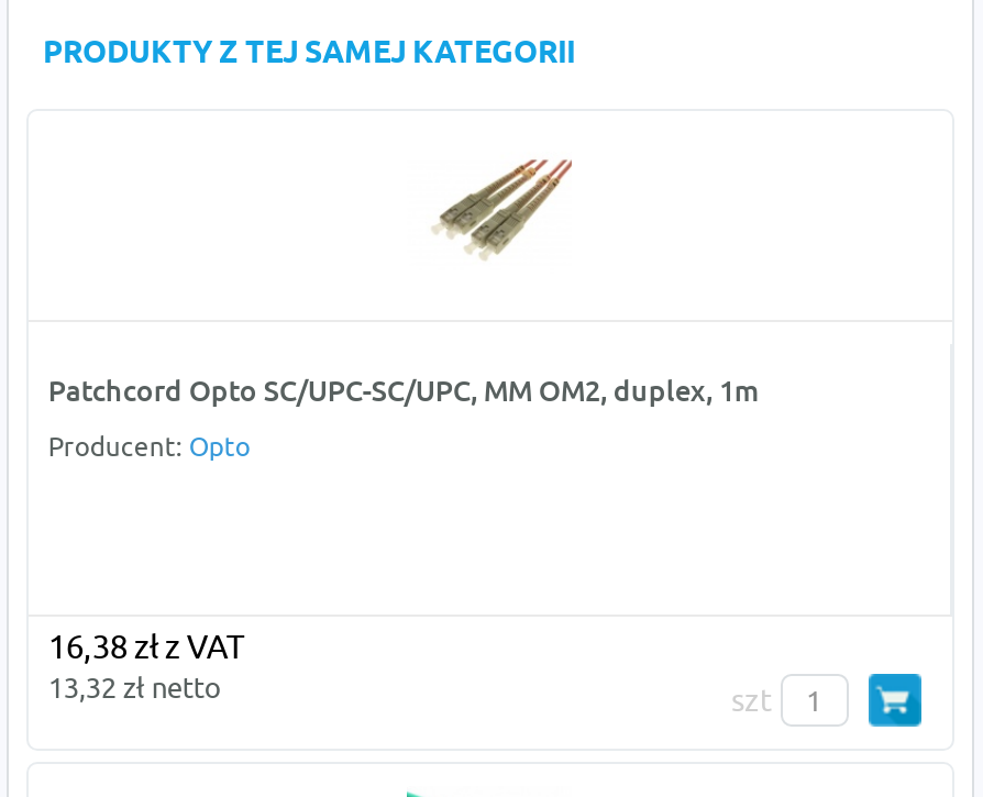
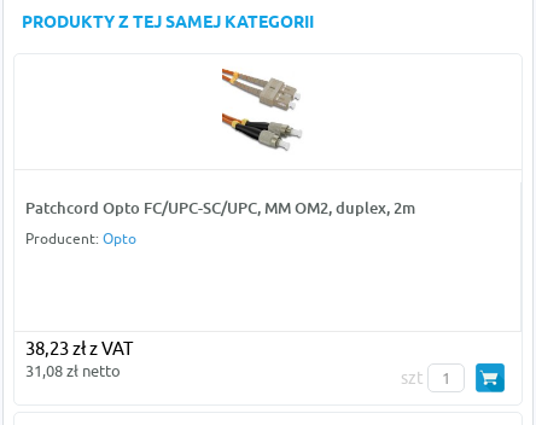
[48,137,758,408] [image] | Patchcord Opto SC/UPC-SC/UPC, MM OM2, duplex, 1m -> [25,68,415,217] [image] | Patchcord Opto FC/UPC-SC/UPC, MM OM2, duplex, 2m
[48,627,244,665] 16,38 zł z VAT -> [25,338,133,358] 38,23 zł z VAT
[48,669,222,704] 13,32 zł netto -> [25,361,120,380] 31,08 zł netto

